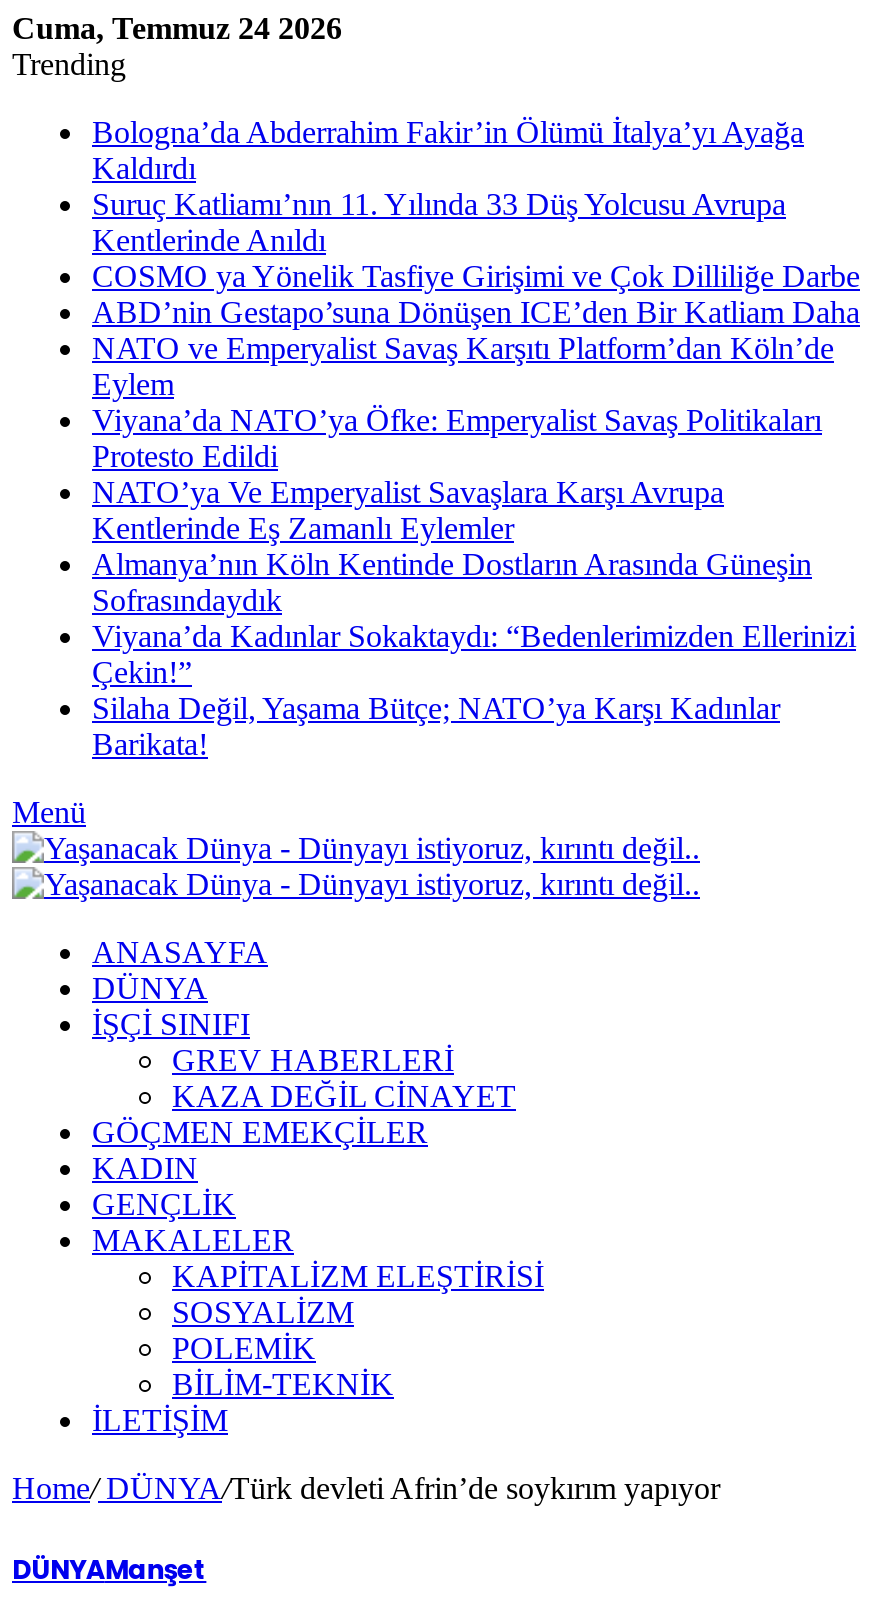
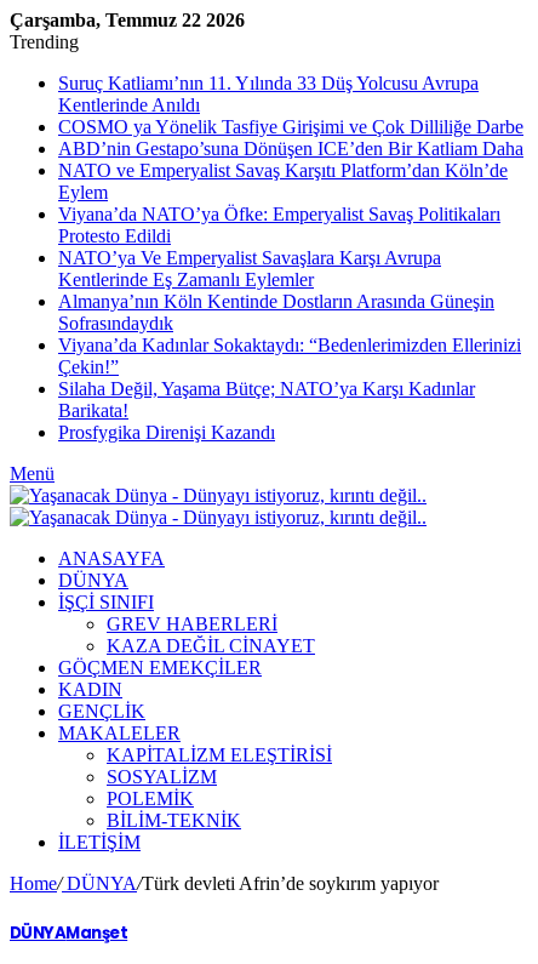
[12,11,342,45] Cuma, Temmuz 24 2026 -> [10,10,245,30] Çarşamba, Temmuz 22 2026
[92,115,804,185] Bologna’da Abderrahim Fakir’in Ölümü İtalya’yı Ayağa | Kaldırdı -> none
moved [92,187,860,761] -> [58,73,523,421]: Suruç Katliamı’nın 11. Yılında 33 Düş Yolcusu Avrupa | Kentlerinde Anıldı | COSMO ya Yönelik Tasfiye Girişimi ve Çok Dilliliğe Darbe | ... | Silaha Değil, Yaşama Bütçe; NATO’ya Karşı Kadınlar | Barikata!
none -> [58,422,275,443] Prosfygika Direnişi Kazandı

